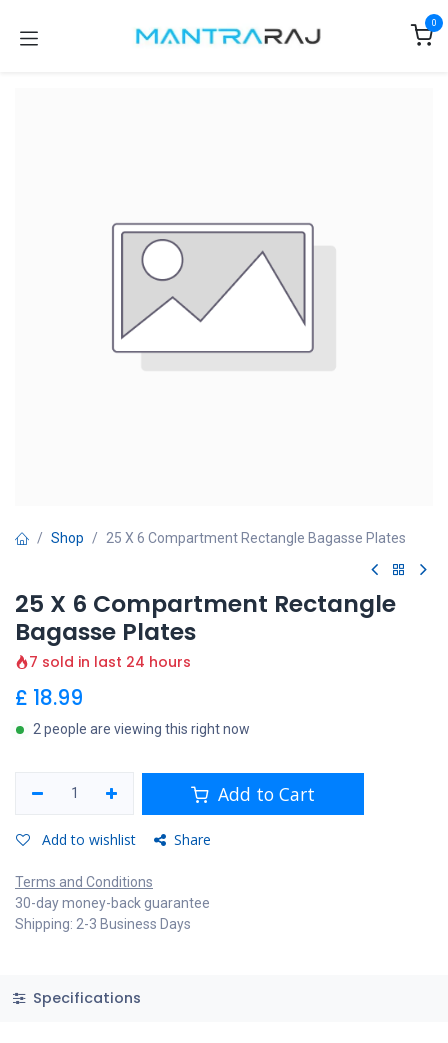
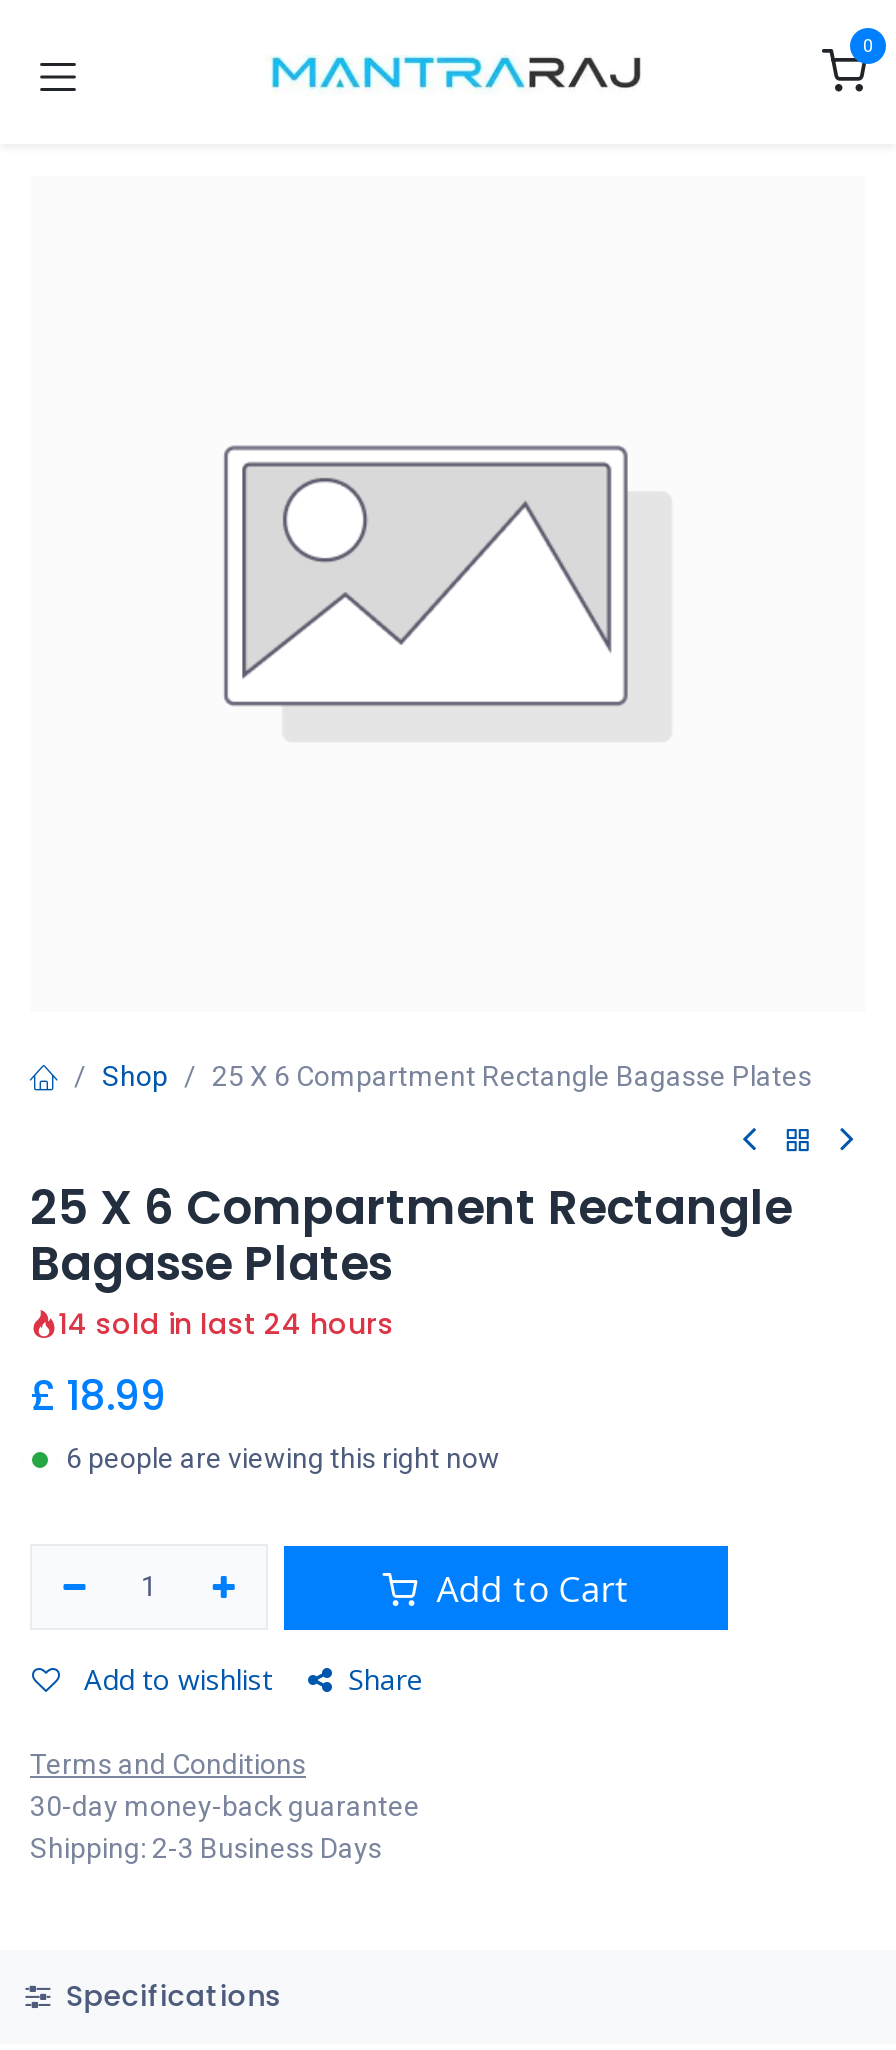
[29,652,191,672] 7 sold in last 24 hours -> [58,1304,394,1344] 14 sold in last 24 hours
[33,721,250,737] 2 people are viewing this right now -> [66,1442,500,1474] 6 people are viewing this right now

